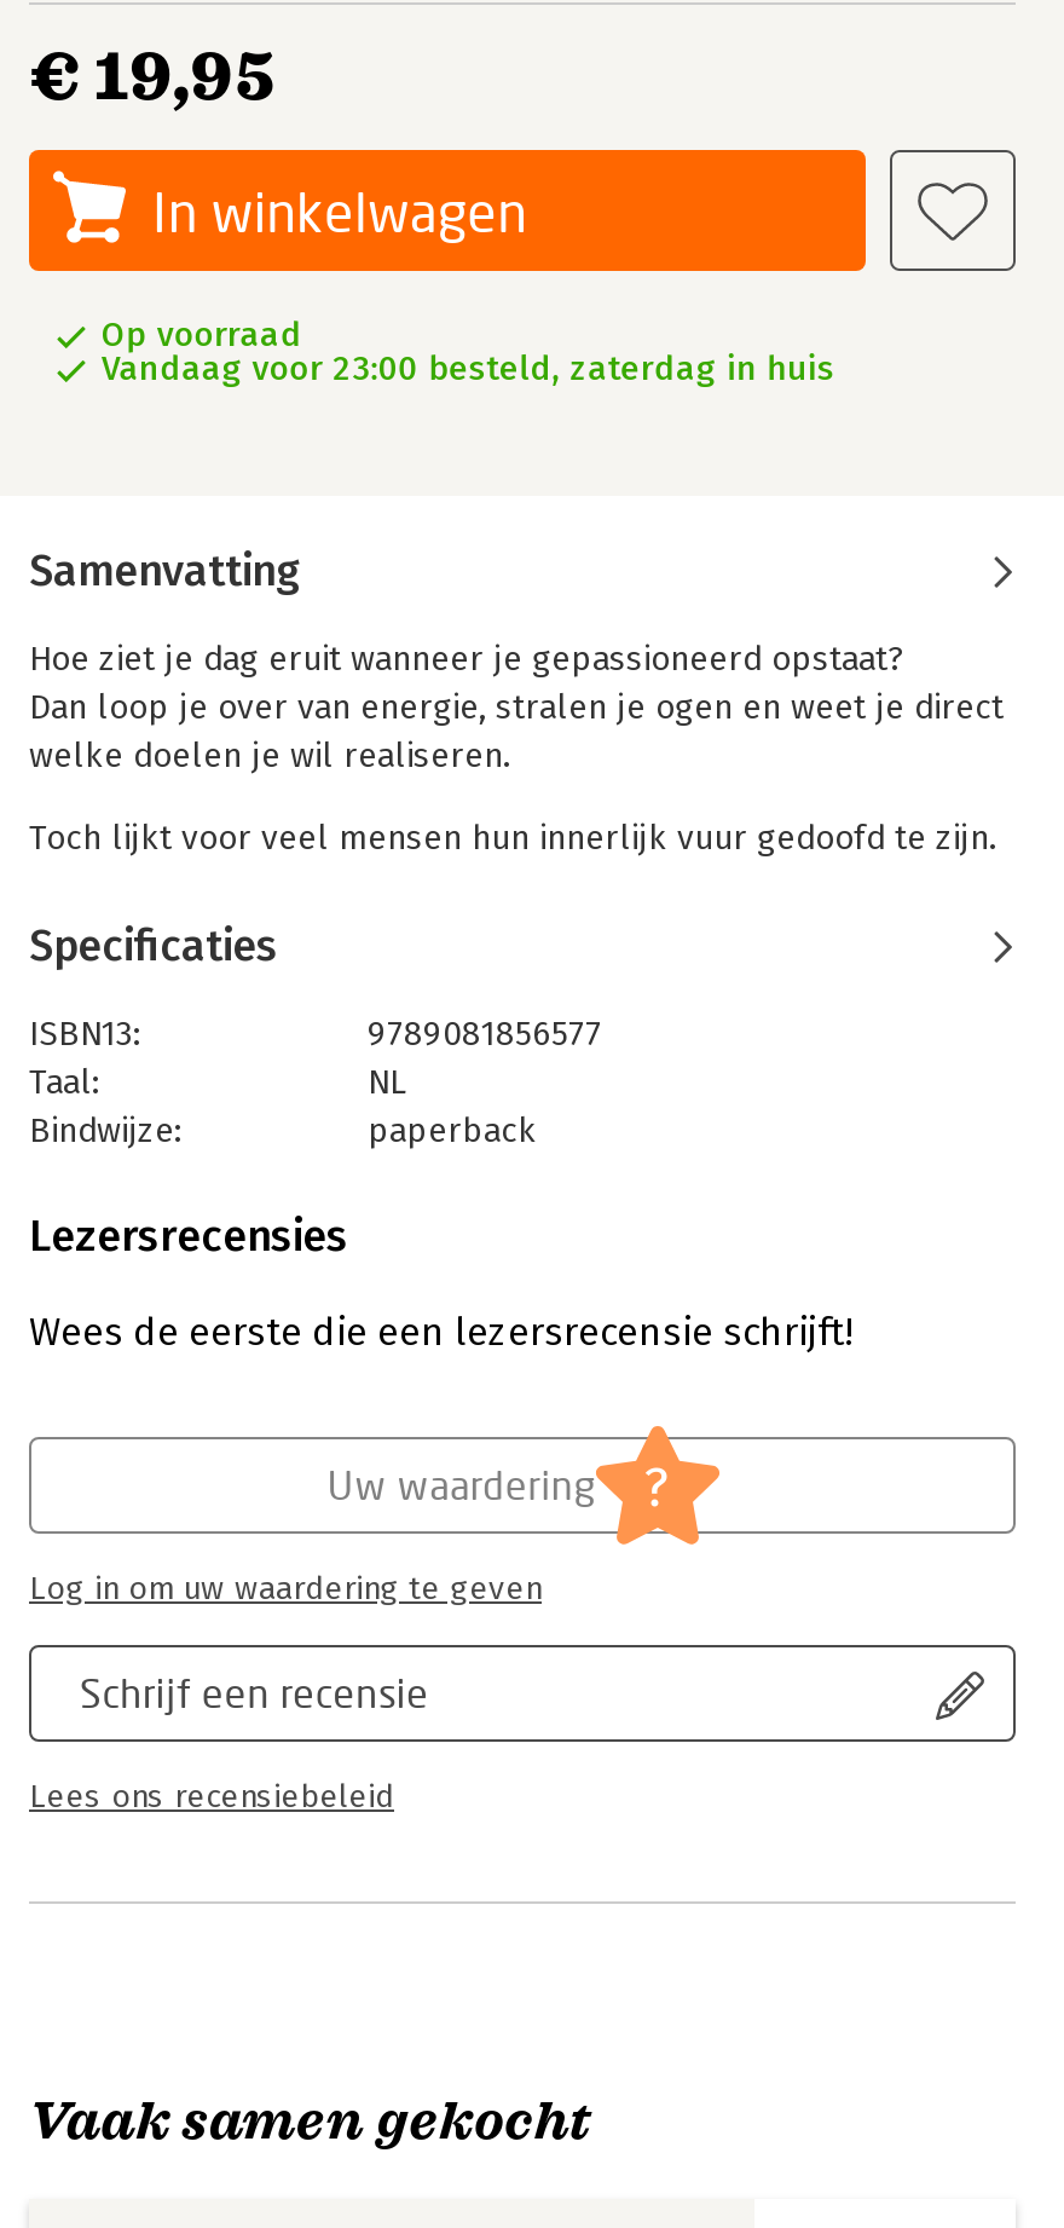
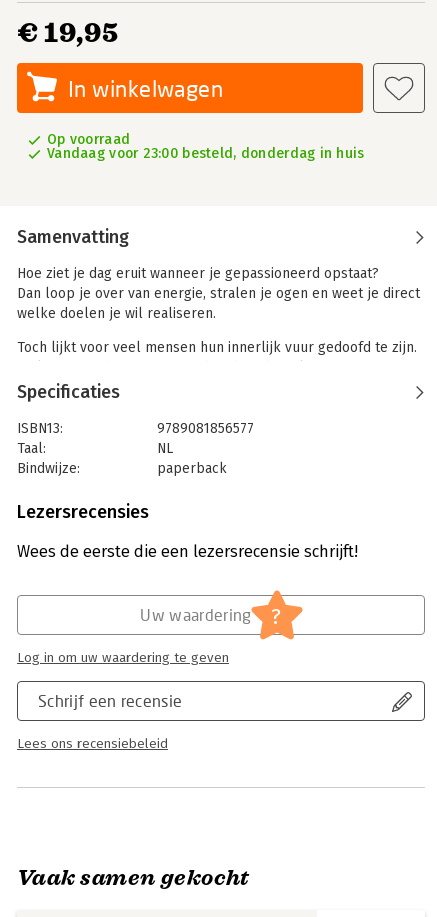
[102,348,835,389] Vandaag voor 23:00 besteld, zaterdag in huis -> [47,145,365,162] Vandaag voor 23:00 besteld, donderdag in huis

